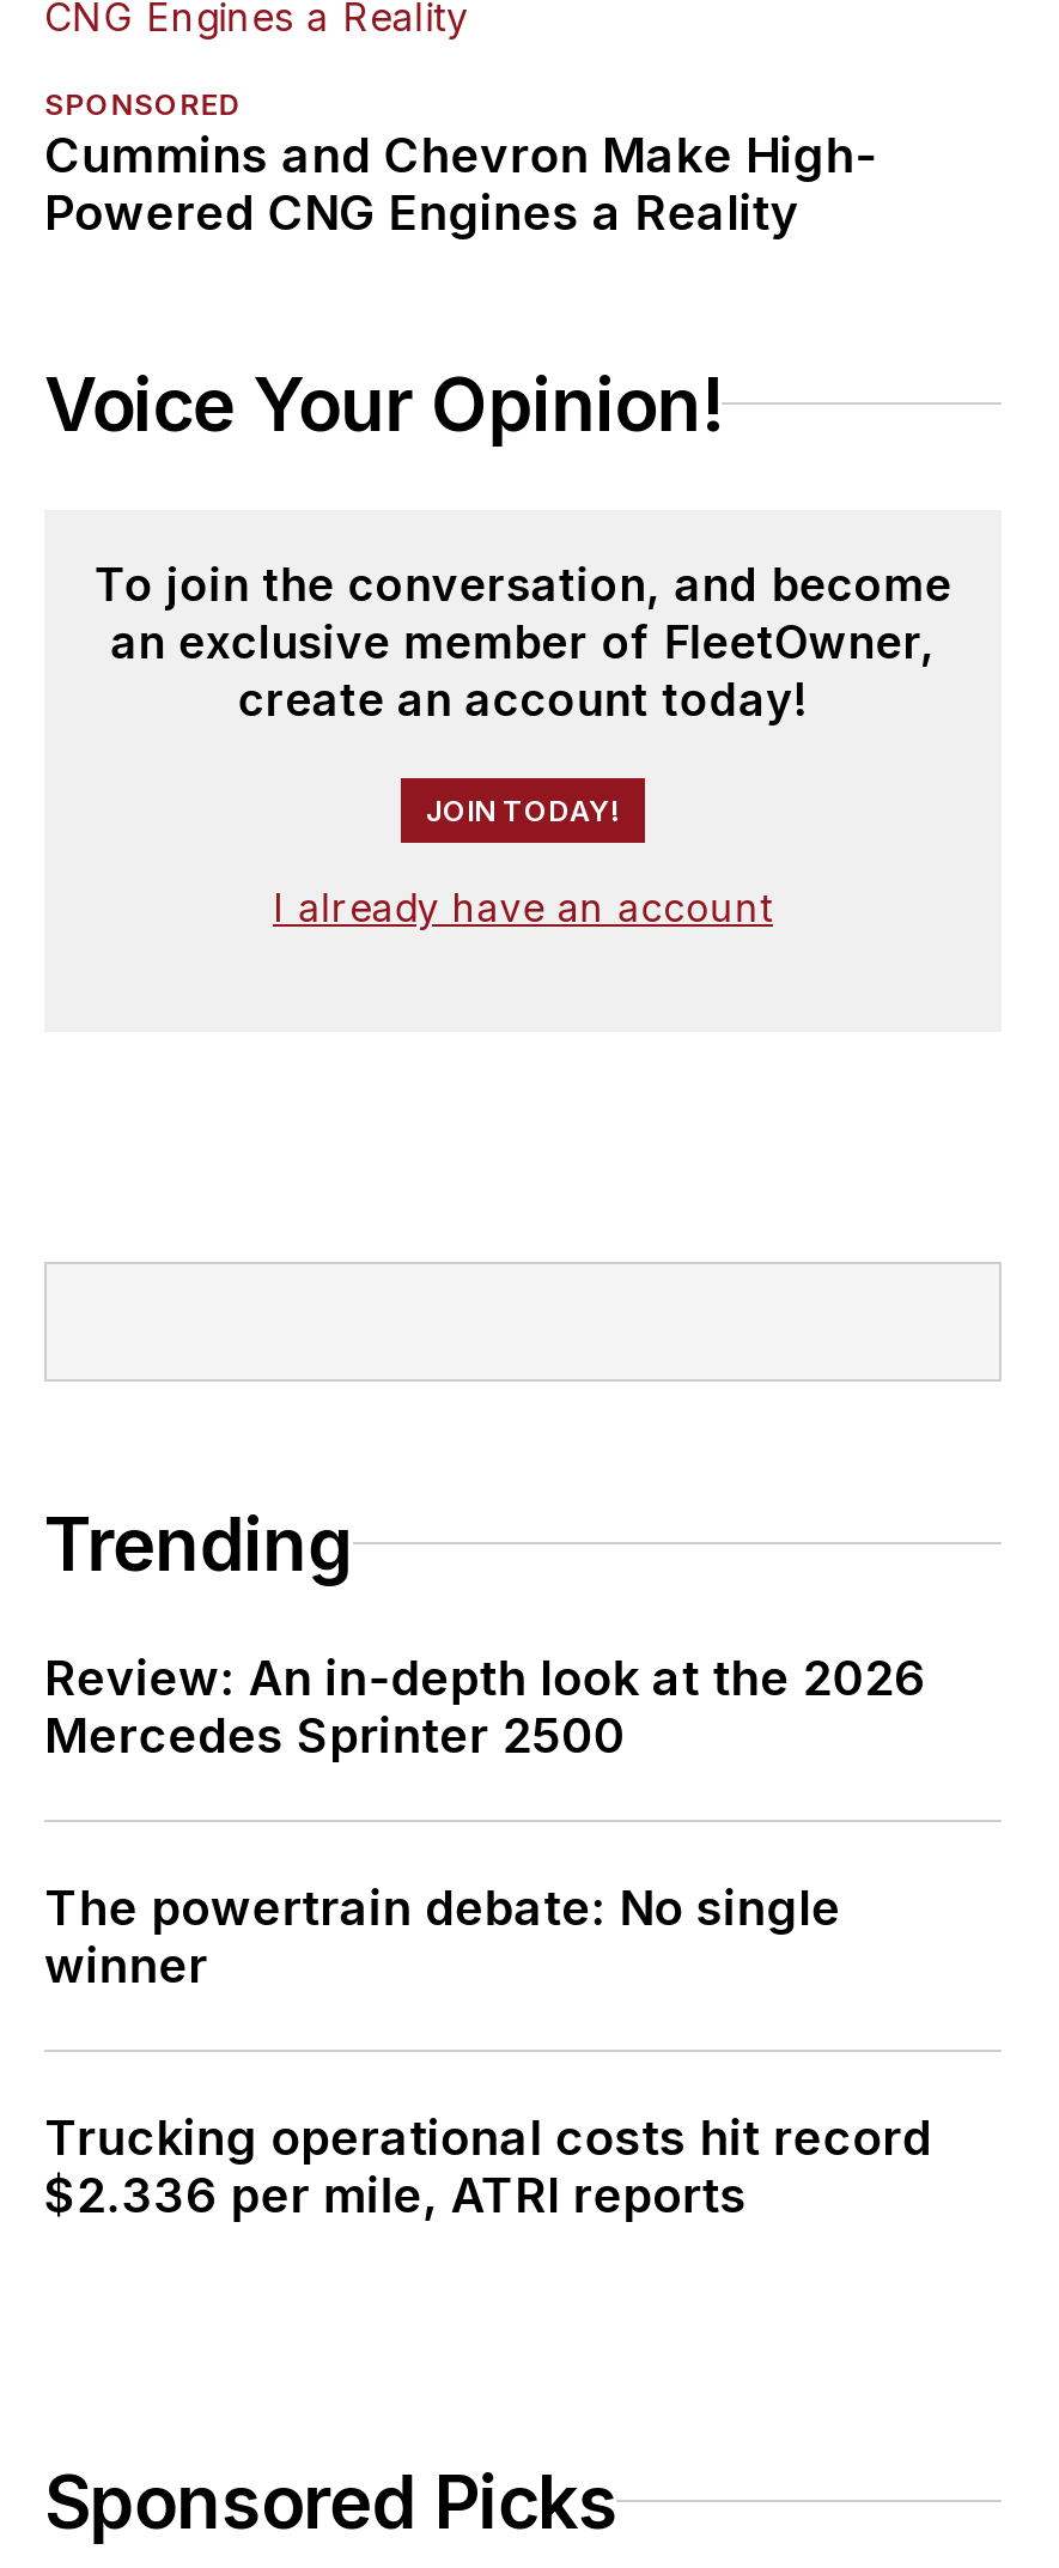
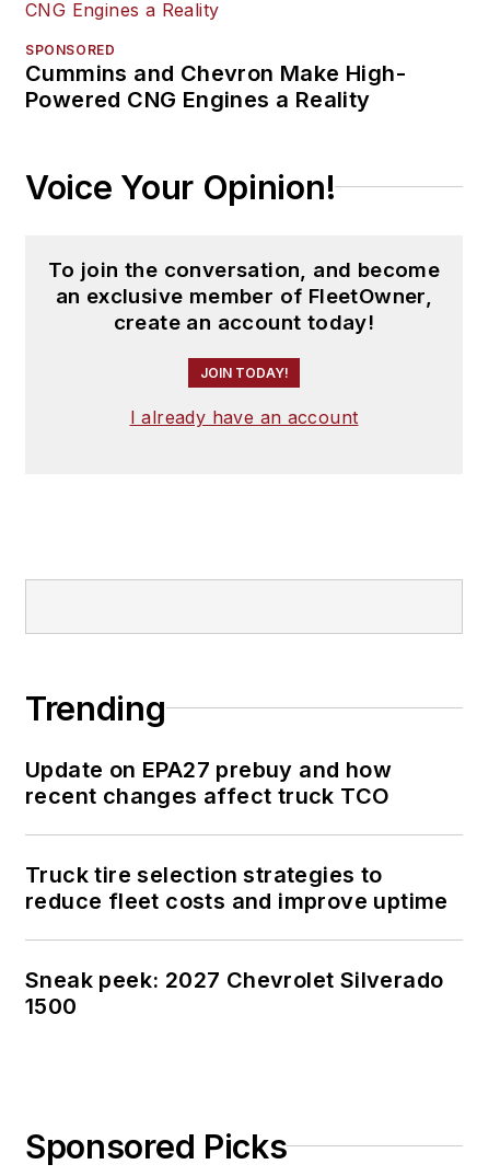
[44,1649,926,1763] Review: An in-depth look at the 2026 | Mercedes Sprinter 2500 -> [25,756,392,809] Update on EPA27 prebuy and how | recent changes affect truck TCO
[44,1878,841,1993] The powertrain debate: No single | winner -> [25,861,448,914] Truck tire selection strategies to | reduce fleet costs and improve uptime
[44,2108,932,2223] Trucking operational costs hit record | $2.336 per mile, ATRI reports -> [25,966,444,1019] Sneak peek: 2027 Chevrolet Silverado | 1500

